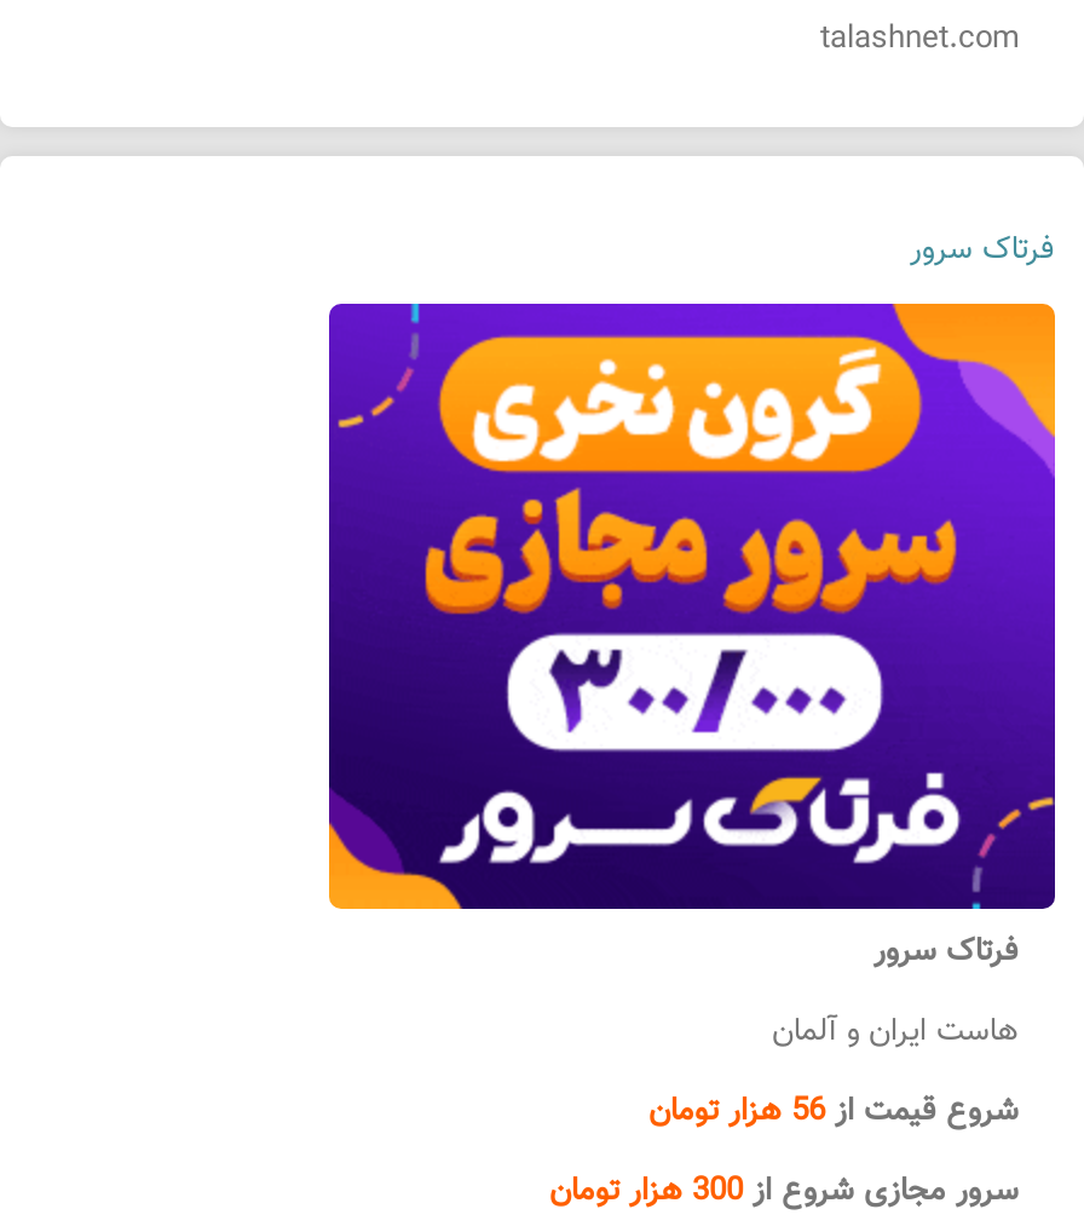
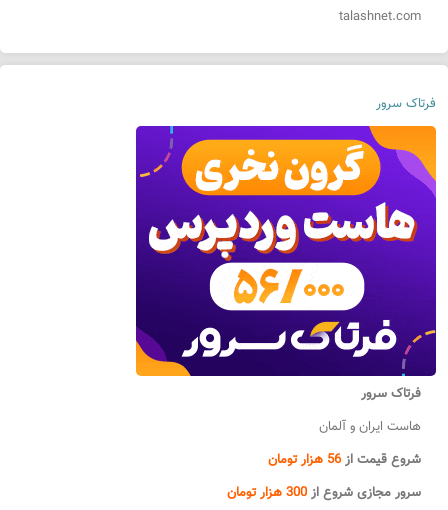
[361,488,1009,631] [image] -> [148,202,418,261] [image]
[547,647,847,735] [image] -> [227,268,349,304] [image]

